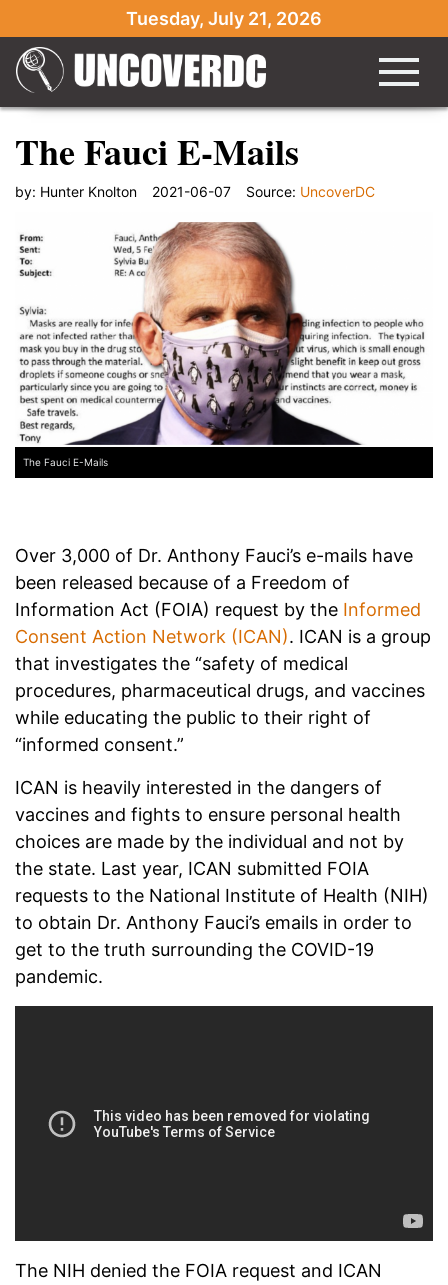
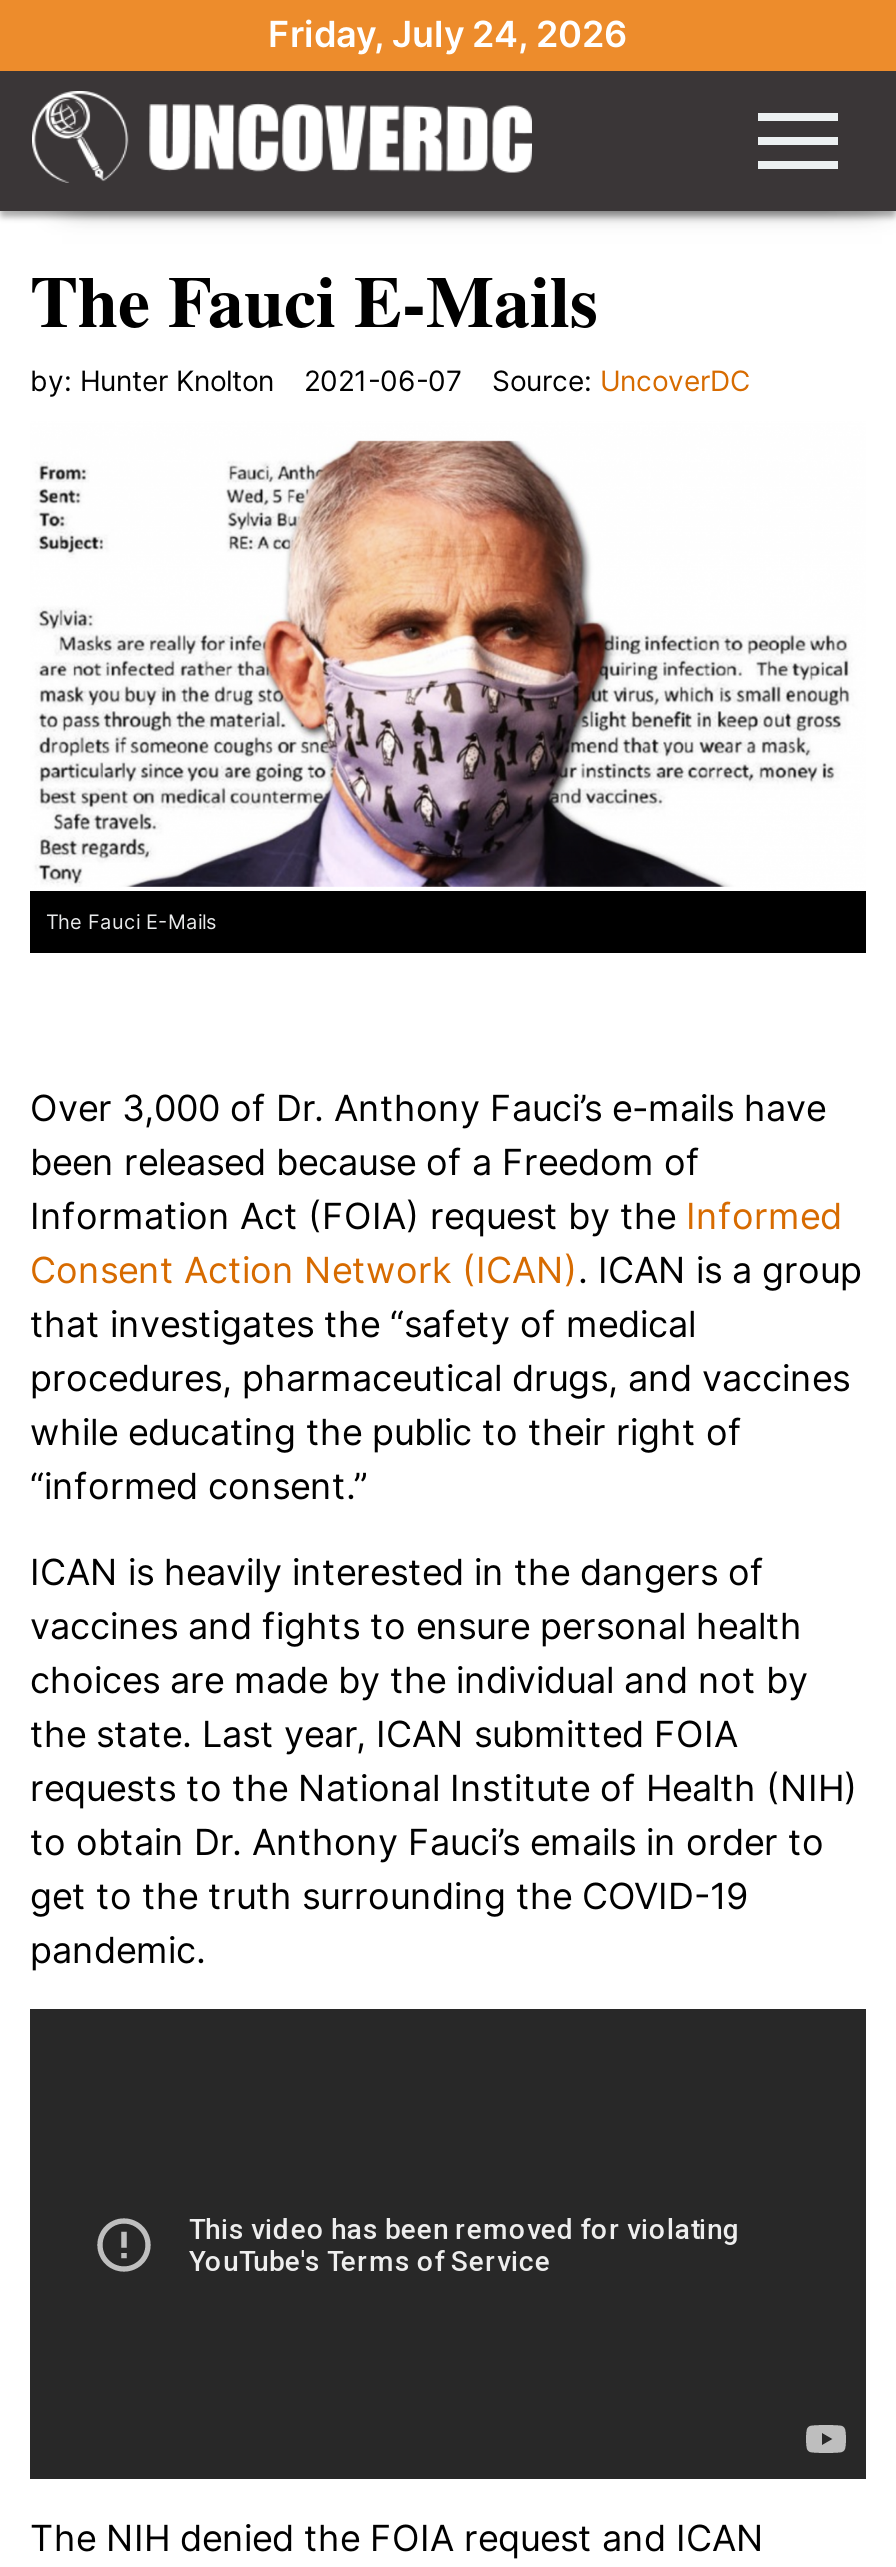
[126,8,322,29] Tuesday, July 21, 2026 -> [268,13,628,55] Friday, July 24, 2026

